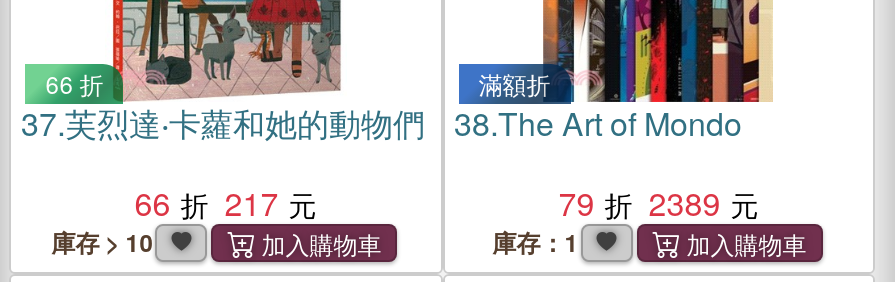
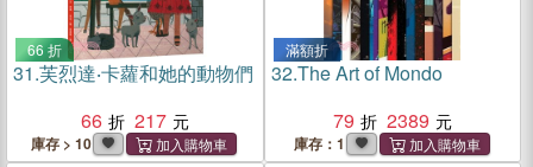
[21,100,425,146] 37.芙烈達‧卡蘿和她的動物們 -> [13,59,253,86] 31.芙烈達‧卡蘿和她的動物們
[454,100,742,146] 38.The Art of Mondo -> [271,59,442,86] 32.The Art of Mondo

